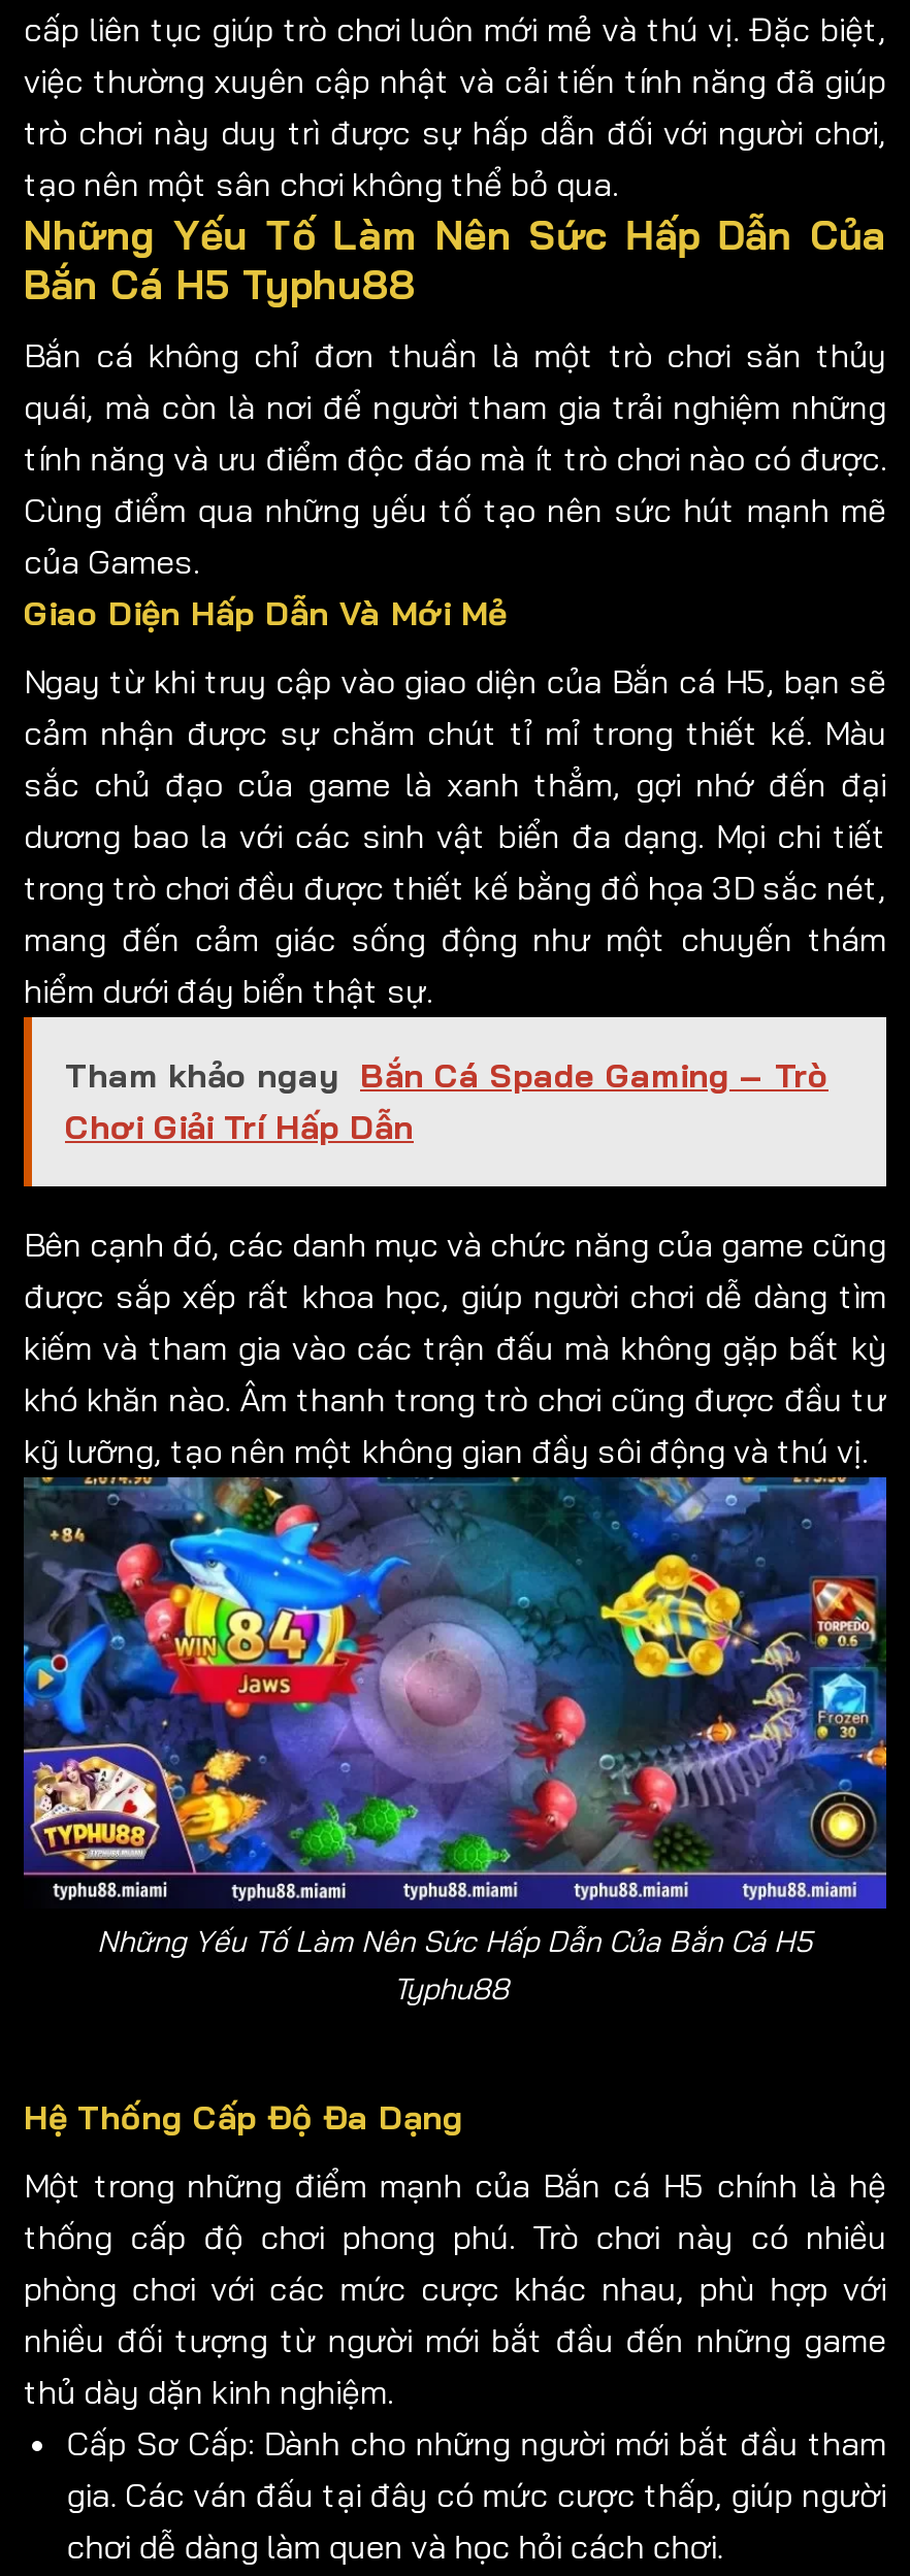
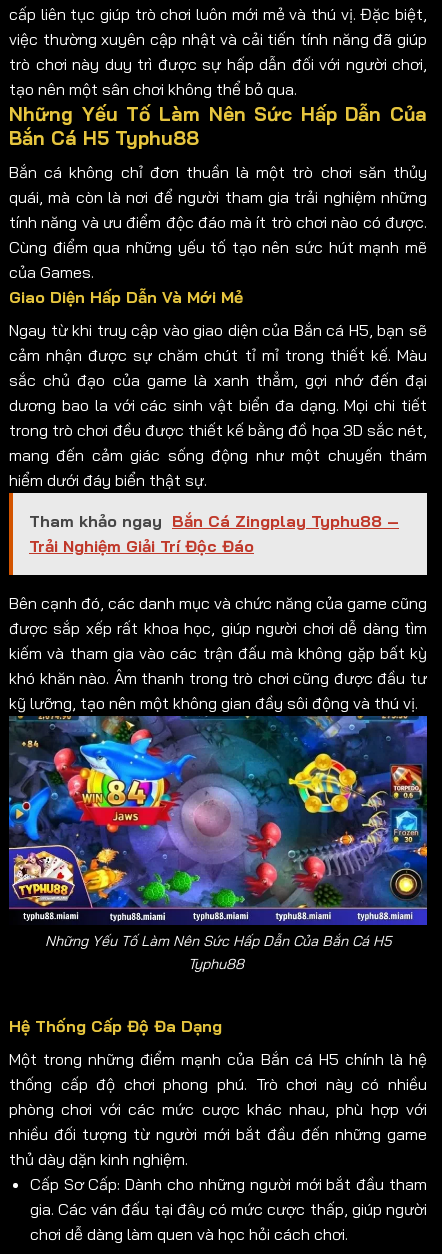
[65,1054,828,1147] Tham khảo ngay Bắn Cá Spade Gaming – Trò | Chơi Giải Trí Hấp Dẫn -> [29,511,399,556] Tham khảo ngay Bắn Cá Zingplay Typhu88 – | Trải Nghiệm Giải Trí Độc Đáo

